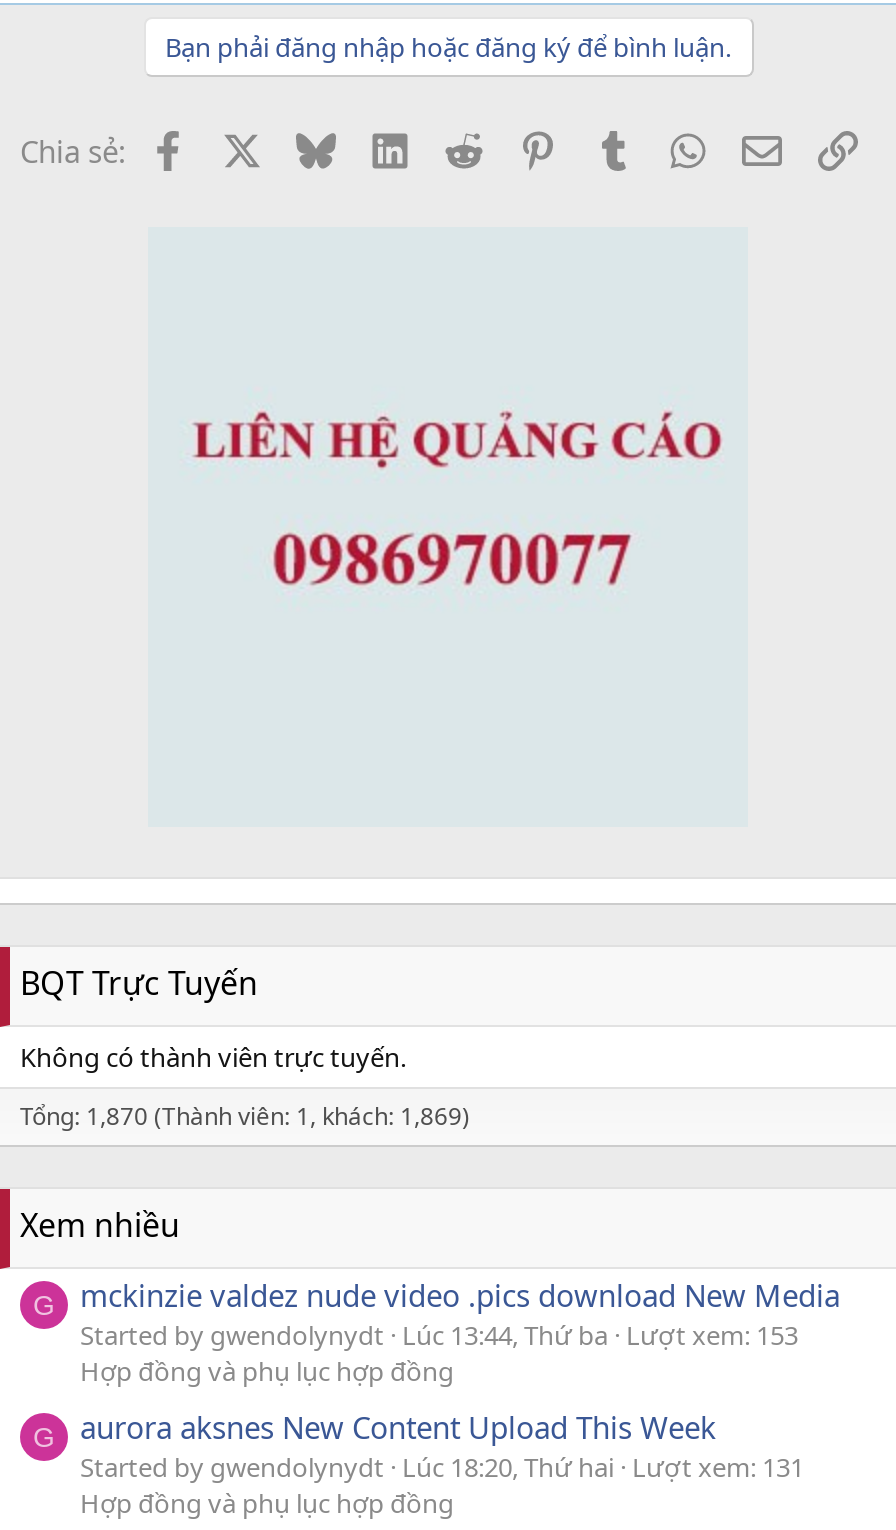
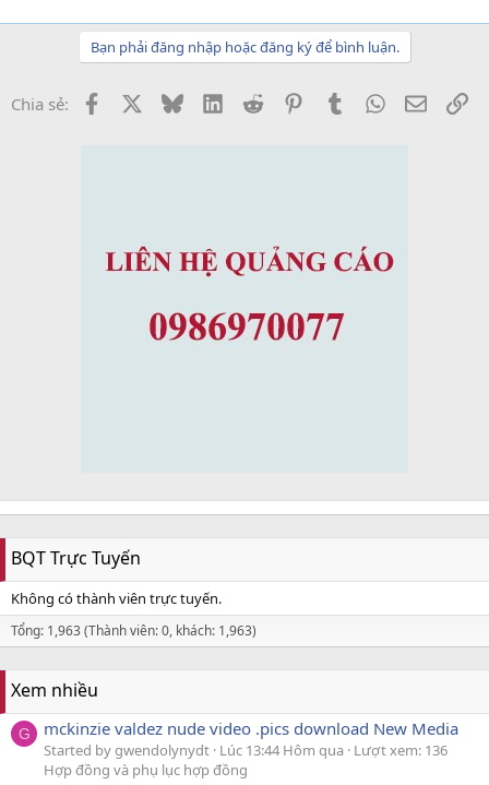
[20,1098,470,1132] Tổng: 1,870 (Thành viên: 1, khách: 1,869) -> [11,621,257,639] Tổng: 1,963 (Thành viên: 0, khách: 1,963)
[33,1317,804,1485] Started by gwendolynydt Lúc 13:44, Thứ ba Lượt xem: 153 | Hợp đồng và phụ lục hợp đồng | G | aurora aksnes New Content Upload This Week | Started by gwendolynydt Lúc 18:20, Thứ hai Lượt xem: 131 -> [44,740,448,760] Started by gwendolynydt Lúc 13:44 Hôm qua Lượt xem: 136

